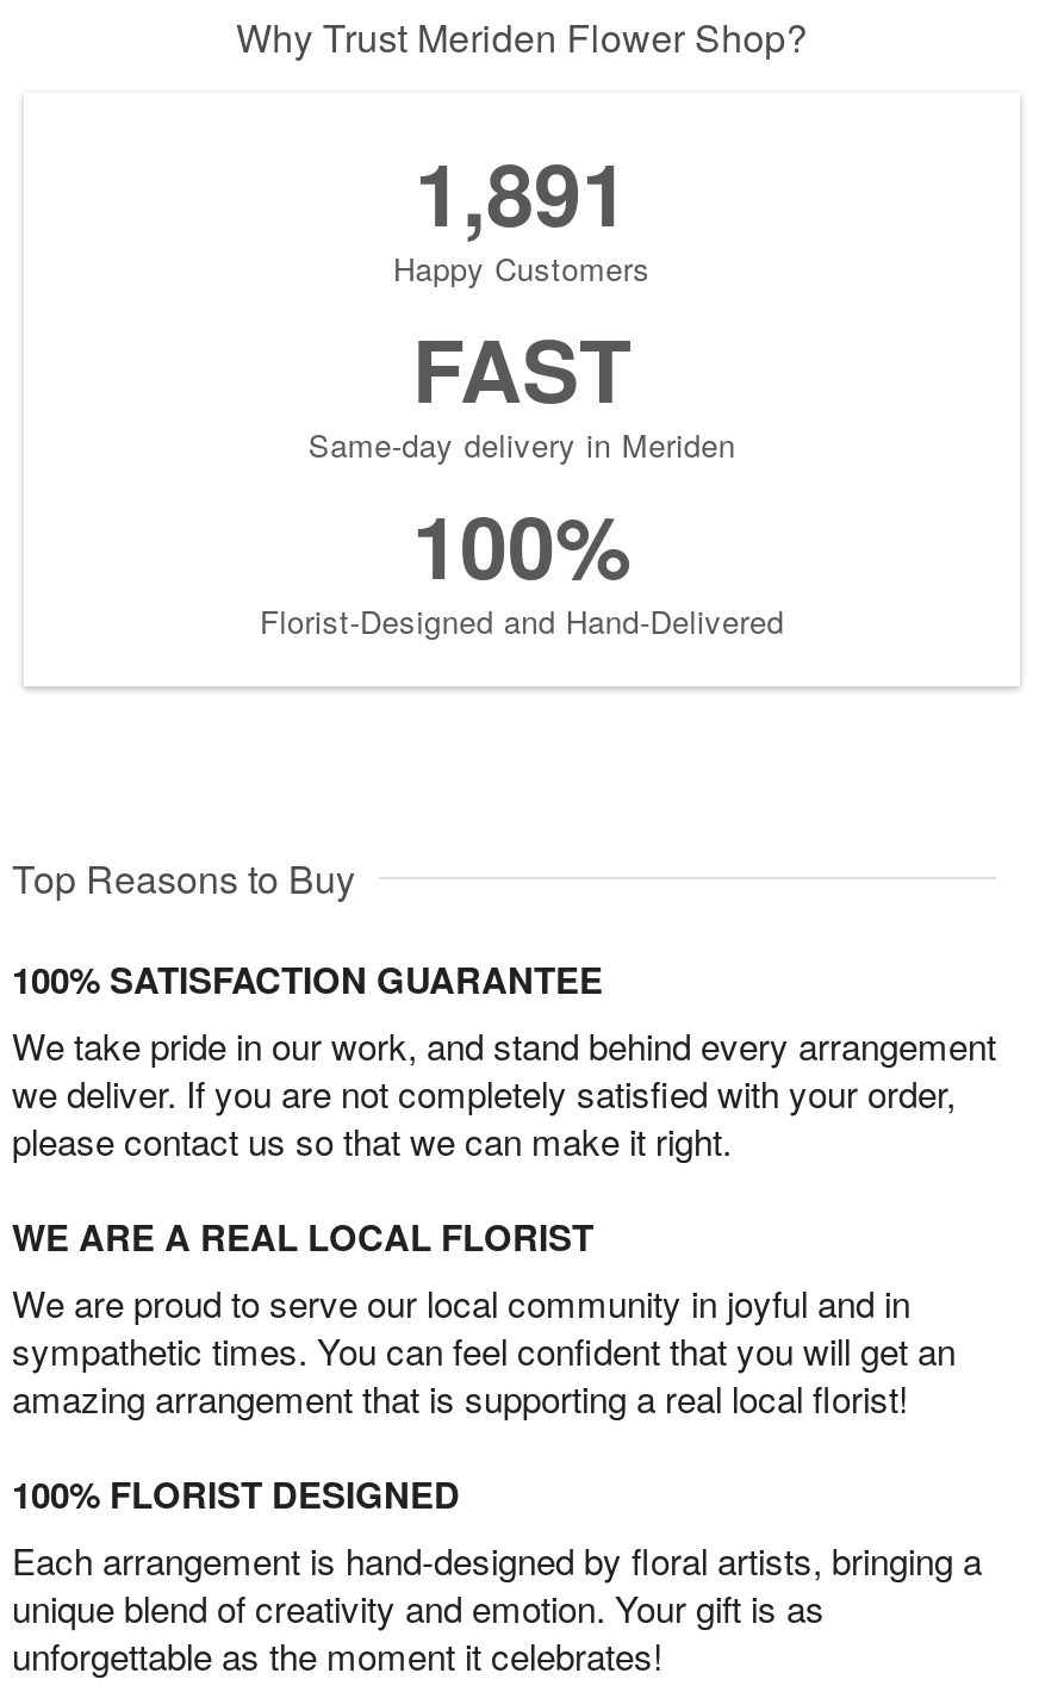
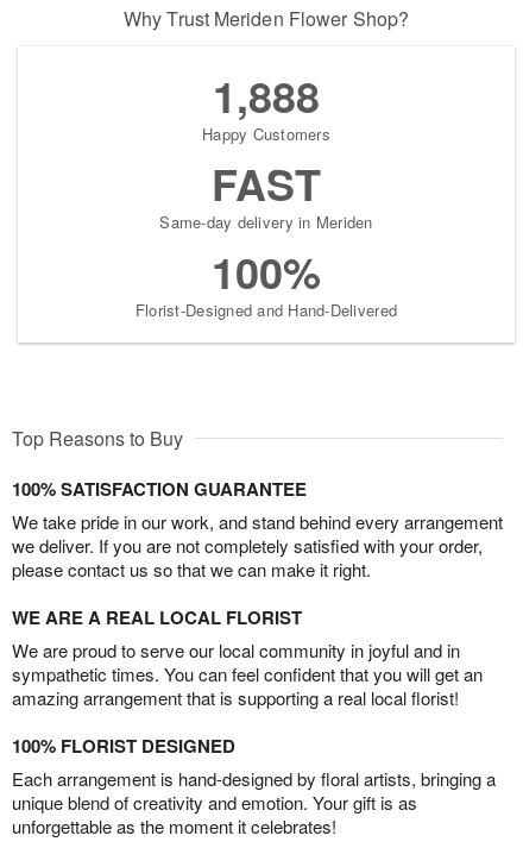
[415,130,629,254] 1,891 -> [213,65,320,127] 1,888

